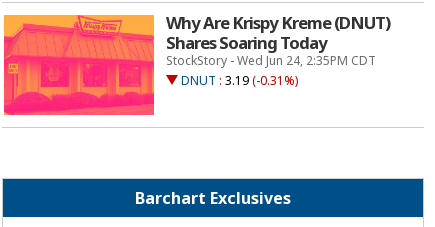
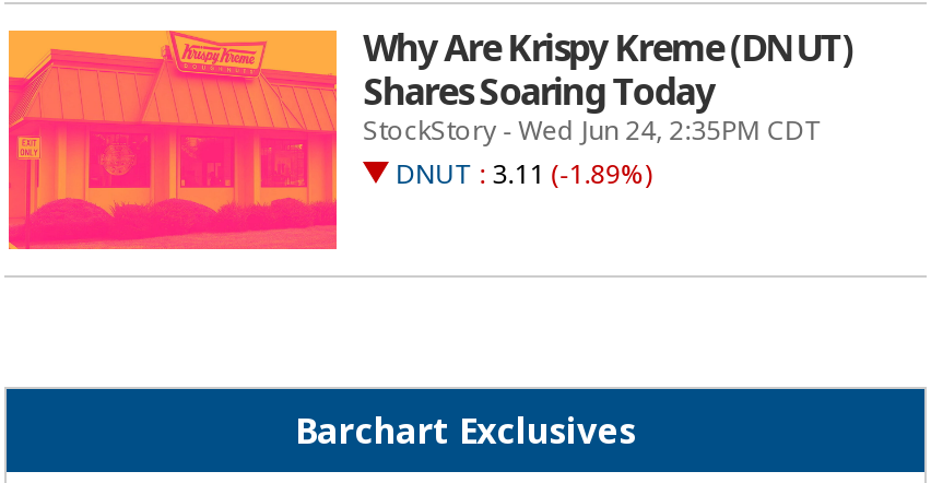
[181,72,298,89] DNUT : 3.19 (-0.31%) -> [396,155,651,192] DNUT : 3.11 (-1.89%)

